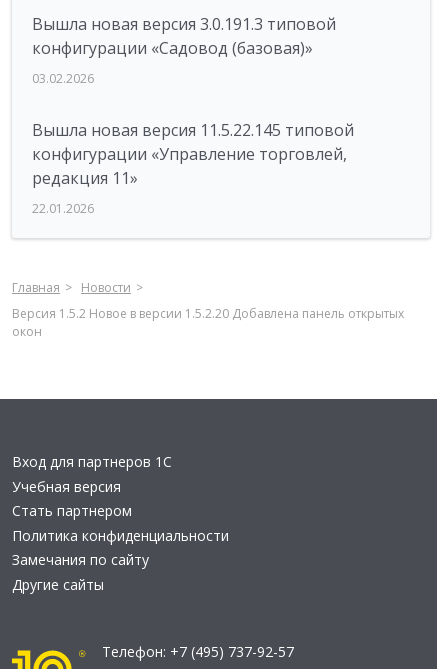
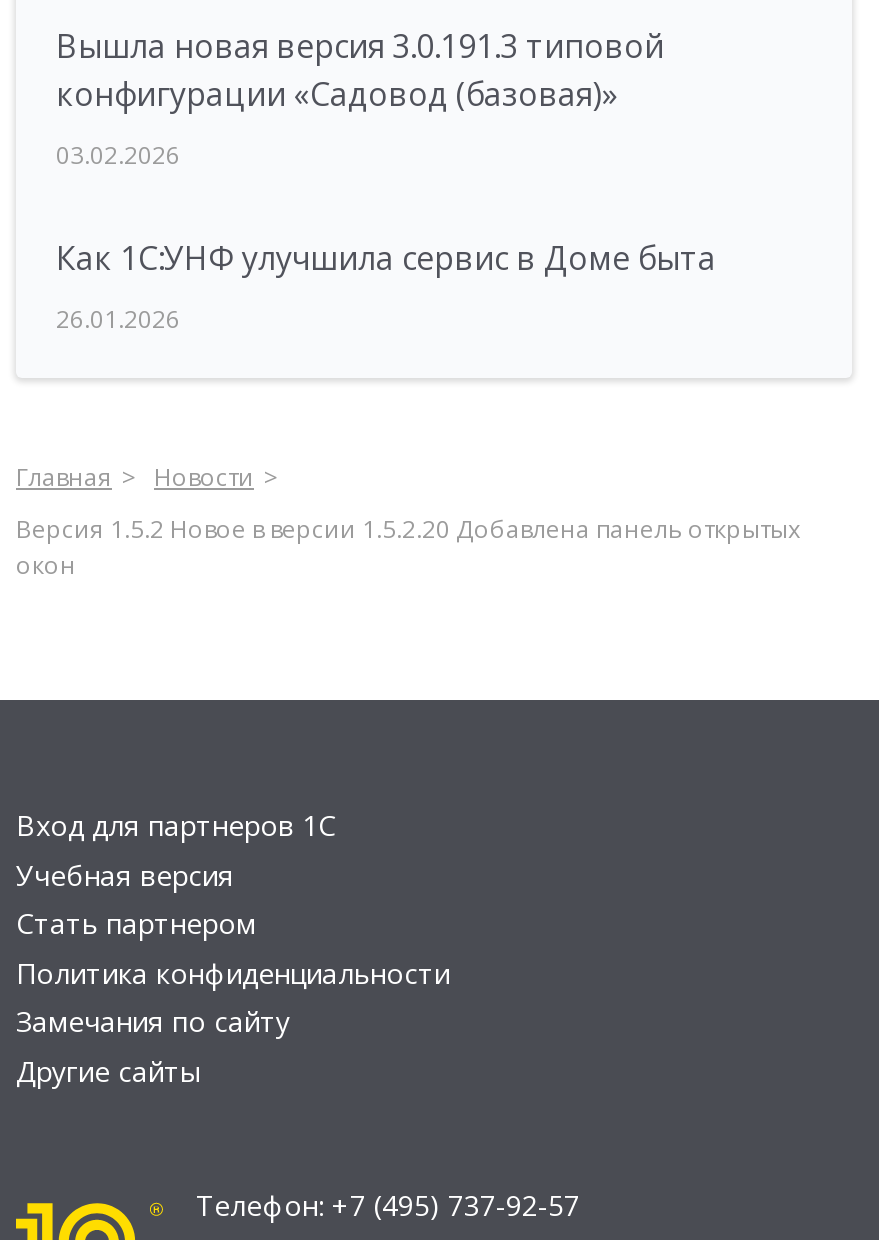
[32,119,354,189] Вышла новая версия 11.5.22.145 типовой | конфигурации «Управление торговлей, | редакция 11» -> [56,236,716,280] Как 1С:УНФ улучшила сервис в Доме быта
[32,200,94,217] 22.01.2026 -> [56,302,180,336] 26.01.2026

